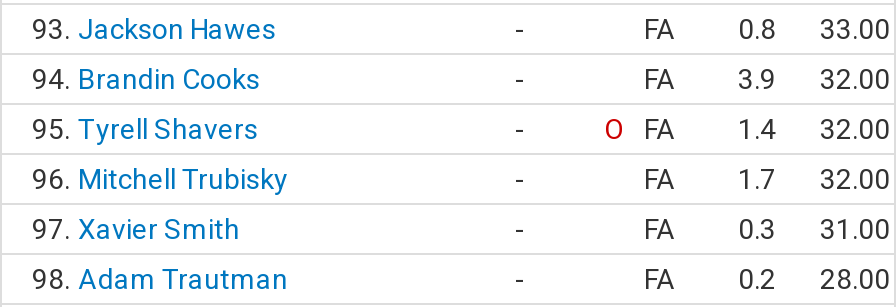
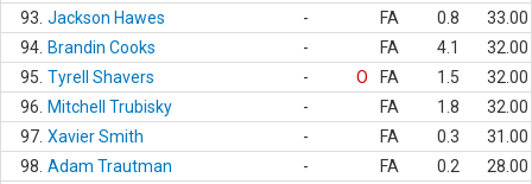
[644,63,890,95] FA 3.9 32.00 -> [380,38,528,57] FA 4.1 32.00
[604,113,890,145] O FA 1.4 32.00 -> [356,68,528,87] O FA 1.5 32.00
[644,163,890,195] FA 1.7 32.00 -> [380,97,528,116] FA 1.8 32.00

